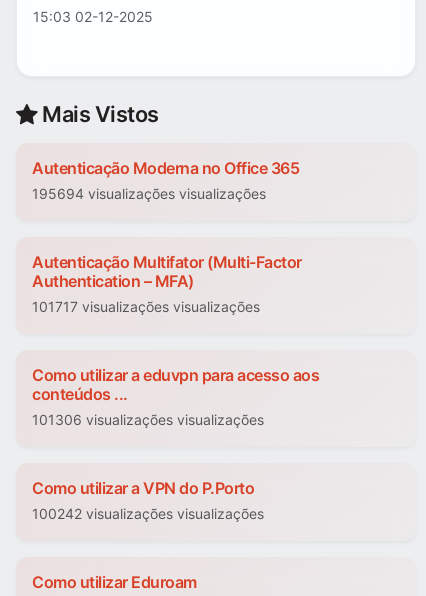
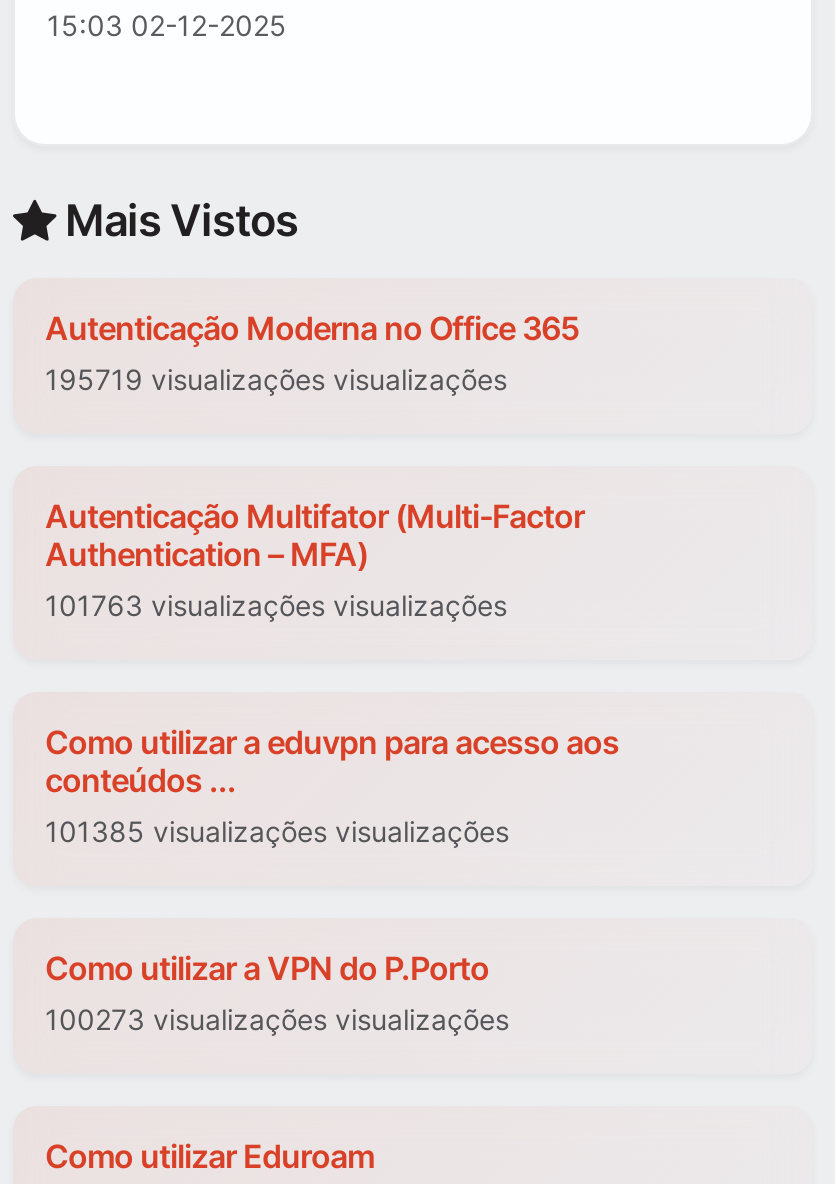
[32,185,266,202] 195694 visualizações visualizações -> [45,363,507,397] 195719 visualizações visualizações
[32,298,260,315] 101717 visualizações visualizações -> [45,589,507,623] 101763 visualizações visualizações
[32,411,264,428] 101306 visualizações visualizações -> [45,815,509,849] 101385 visualizações visualizações
[32,505,264,522] 100242 visualizações visualizações -> [45,1003,509,1037] 100273 visualizações visualizações

